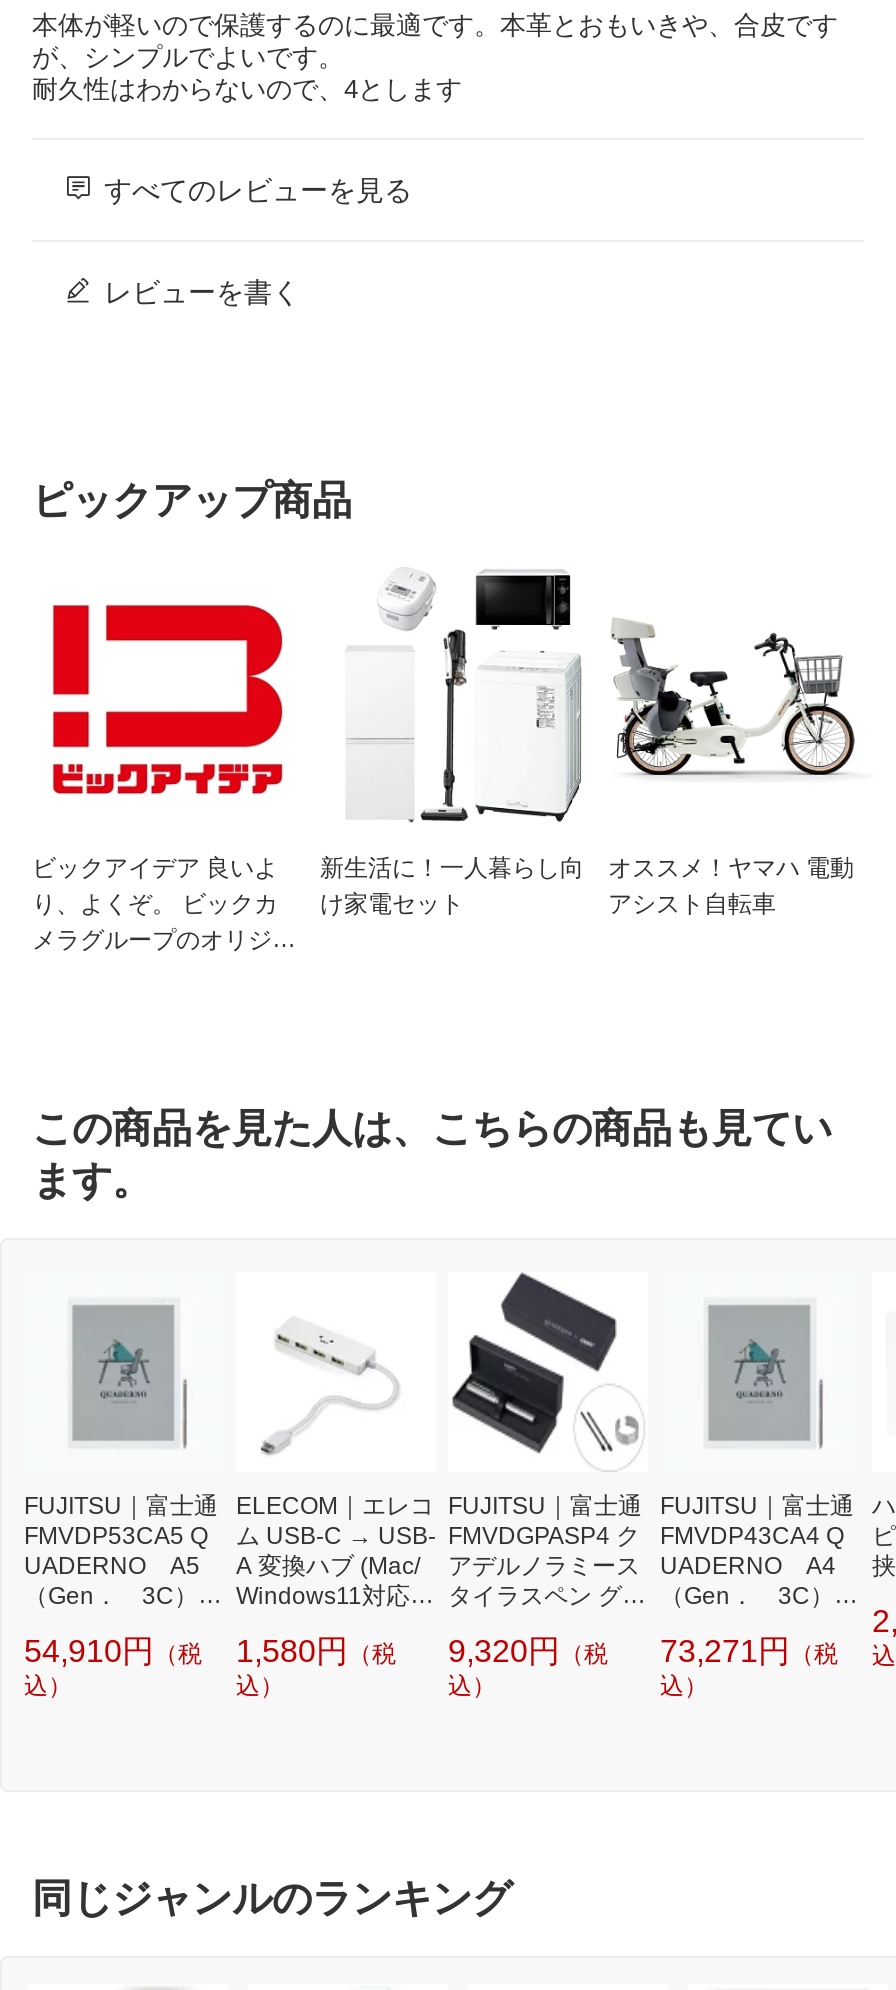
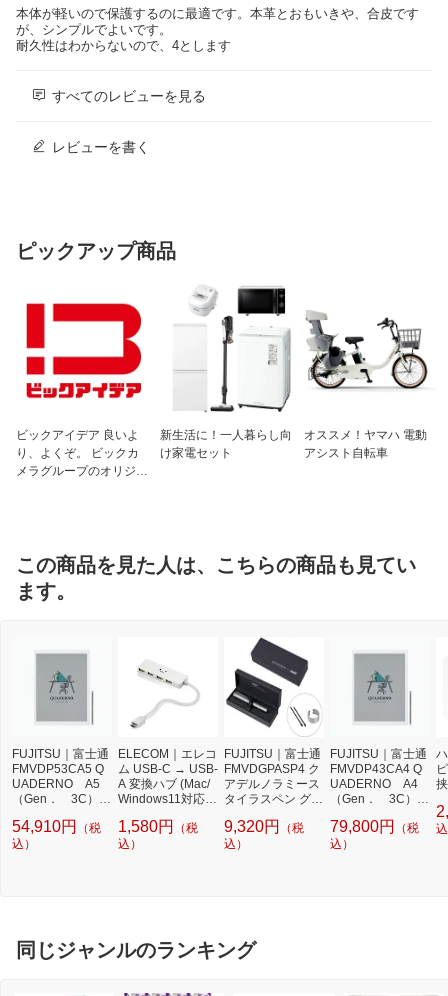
[660,1633,838,1667] 73,271円（税 -> [330,818,419,835] 79,800円（税

